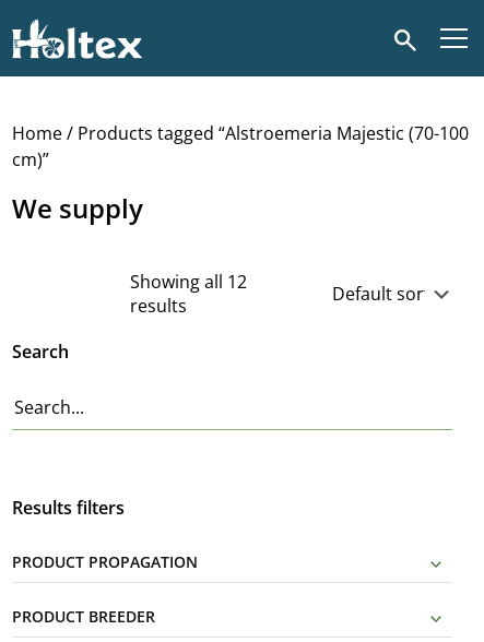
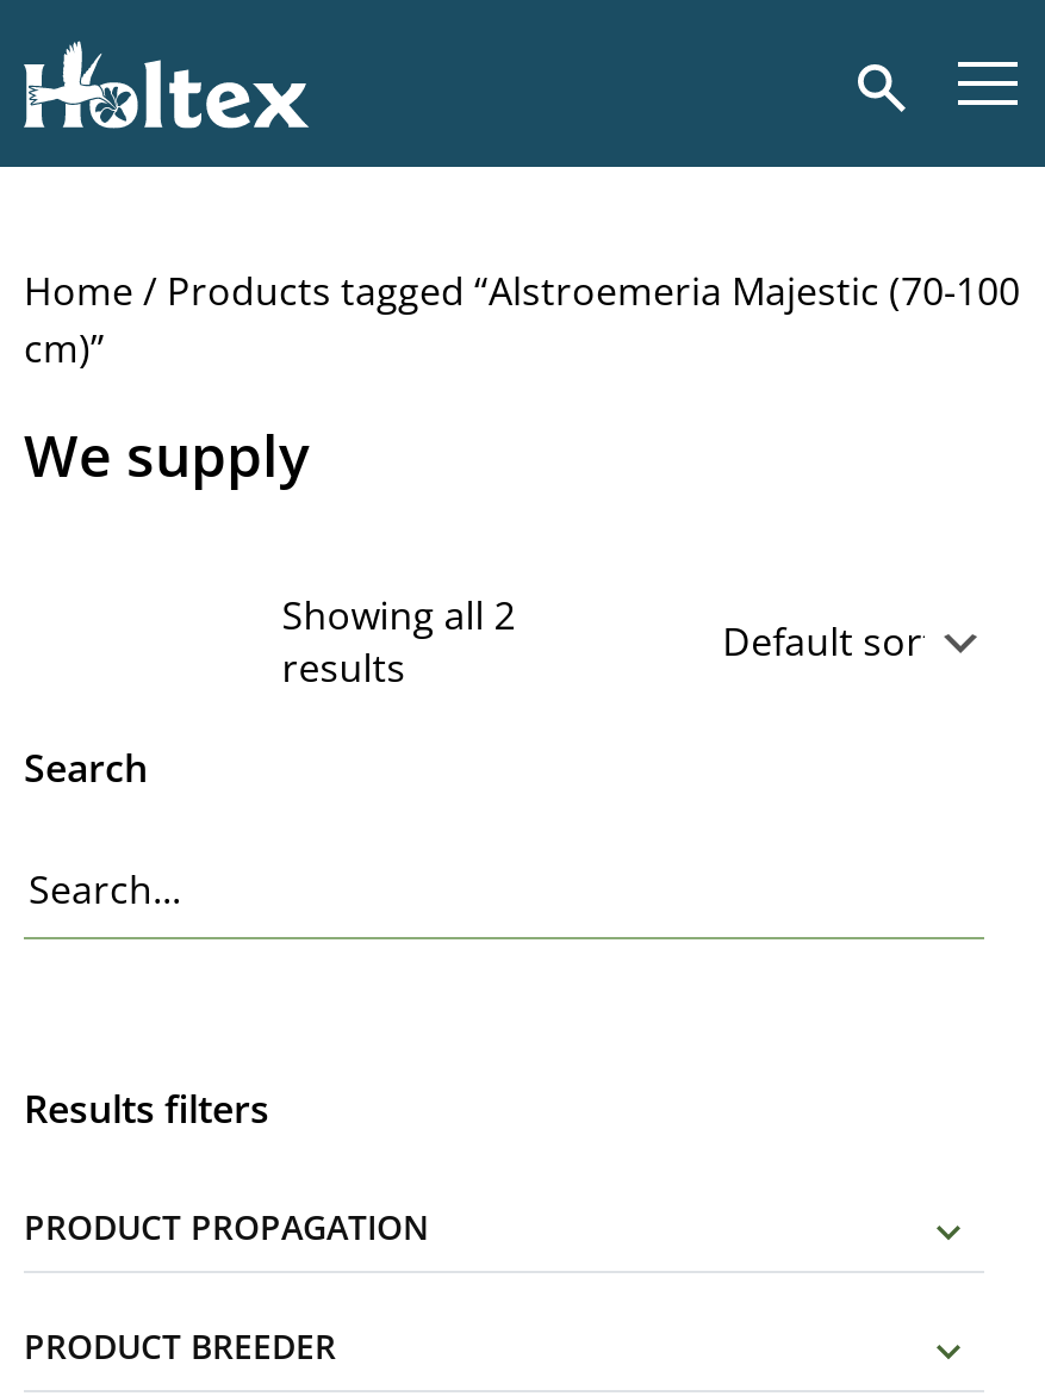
[130,270,247,294] Showing all 12 -> [282,589,515,641] Showing all 2

